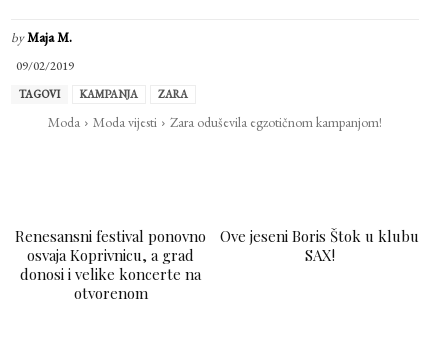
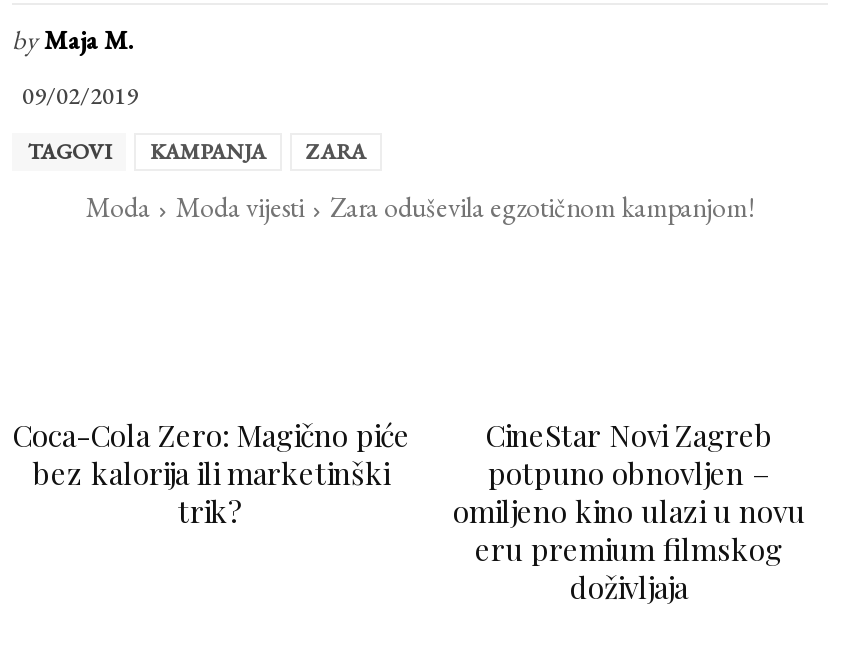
[15,226,206,303] Renesansni festival ponovno | osvaja Koprivnicu, a grad | donosi i velike koncerte na | otvorenom -> [12,416,410,532] Coca-Cola Zero: Magično piće | bez kalorija ili marketinški | trik?
[220,226,419,265] Ove jeseni Boris Štok u klubu | SAX! -> [453,416,805,608] CineStar Novi Zagreb | potpuno obnovljen – | omiljeno kino ulazi u novu | eru premium filmskog | doživljaja

